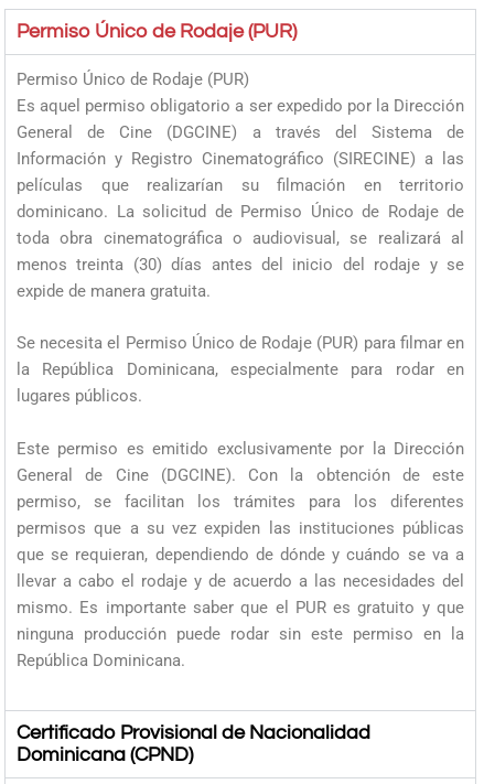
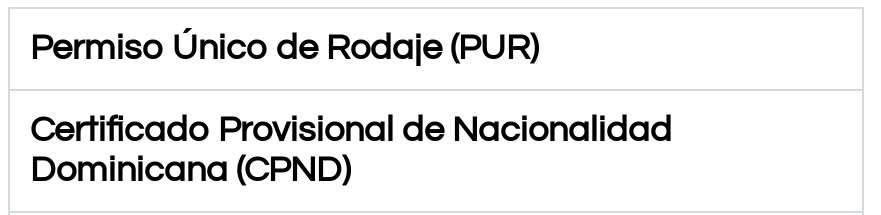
[17,69,464,670] Permiso Único de Rodaje (PUR) | Es aquel permiso obligatorio a ser expedido por la Dirección | General de Cine (DGCINE) a través del Sistema de | Información y Registro Cinematográfico (SIRECINE) a las | películas que realizarían su filmación en territorio | dominicano. La solicitud de Permiso Único de Rodaje de | toda obra cinematográfica o audiovisual, se realizará al | menos treinta (30) días antes del inicio del rodaje y se | expide de manera gratuita. | Se necesita el Permiso Único de Rodaje (PUR) para filmar en | la República Dominicana, especialmente para rodar en | lugares públicos. | Este permiso es emitido exclusivamente por la Dirección | General de Cine (DGCINE). Con la obtención de este | permiso, se facilitan los trámites para los diferentes | permisos que a su vez expiden las instituciones públicas | que se requieran, dependiendo de dónde y cuándo se va a | llevar a cabo el rodaje y de acuerdo a las necesidades del | mismo. Es importante saber que el PUR es gratuito y que | ninguna producción puede rodar sin este permiso en la | República Dominicana. -> none

